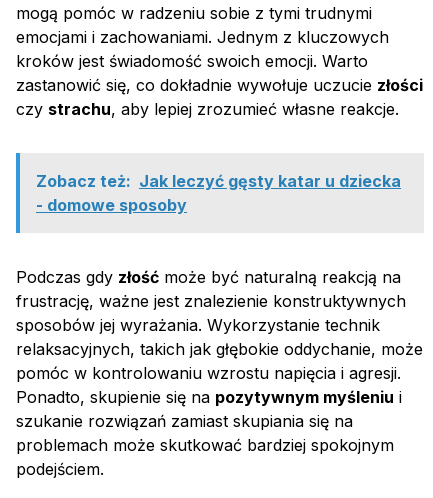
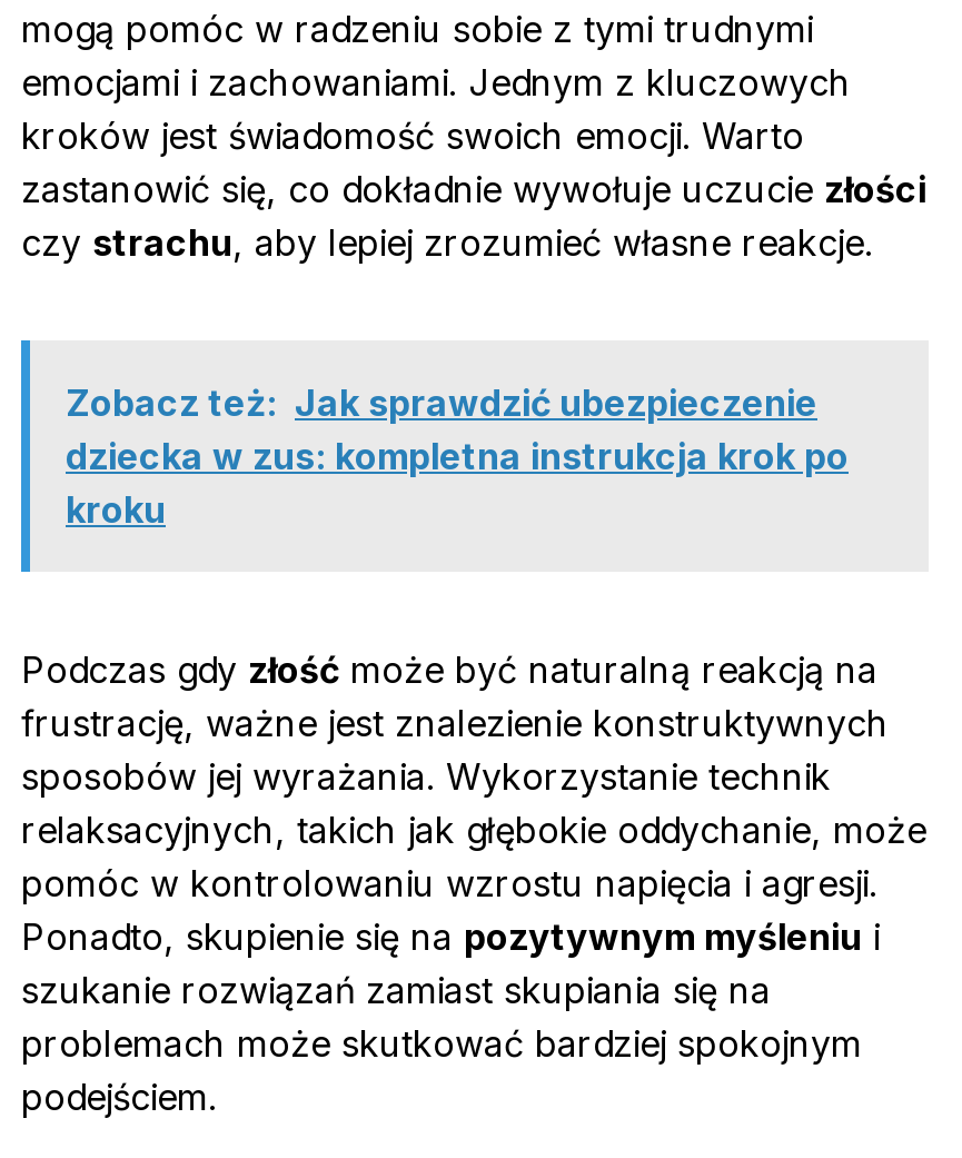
[36,171,401,215] Zobacz też: Jak leczyć gęsty katar u dziecka | - domowe sposoby -> [66,380,849,531] Zobacz też: Jak sprawdzić ubezpieczenie | dziecka w zus: kompletna instrukcja krok po | kroku

